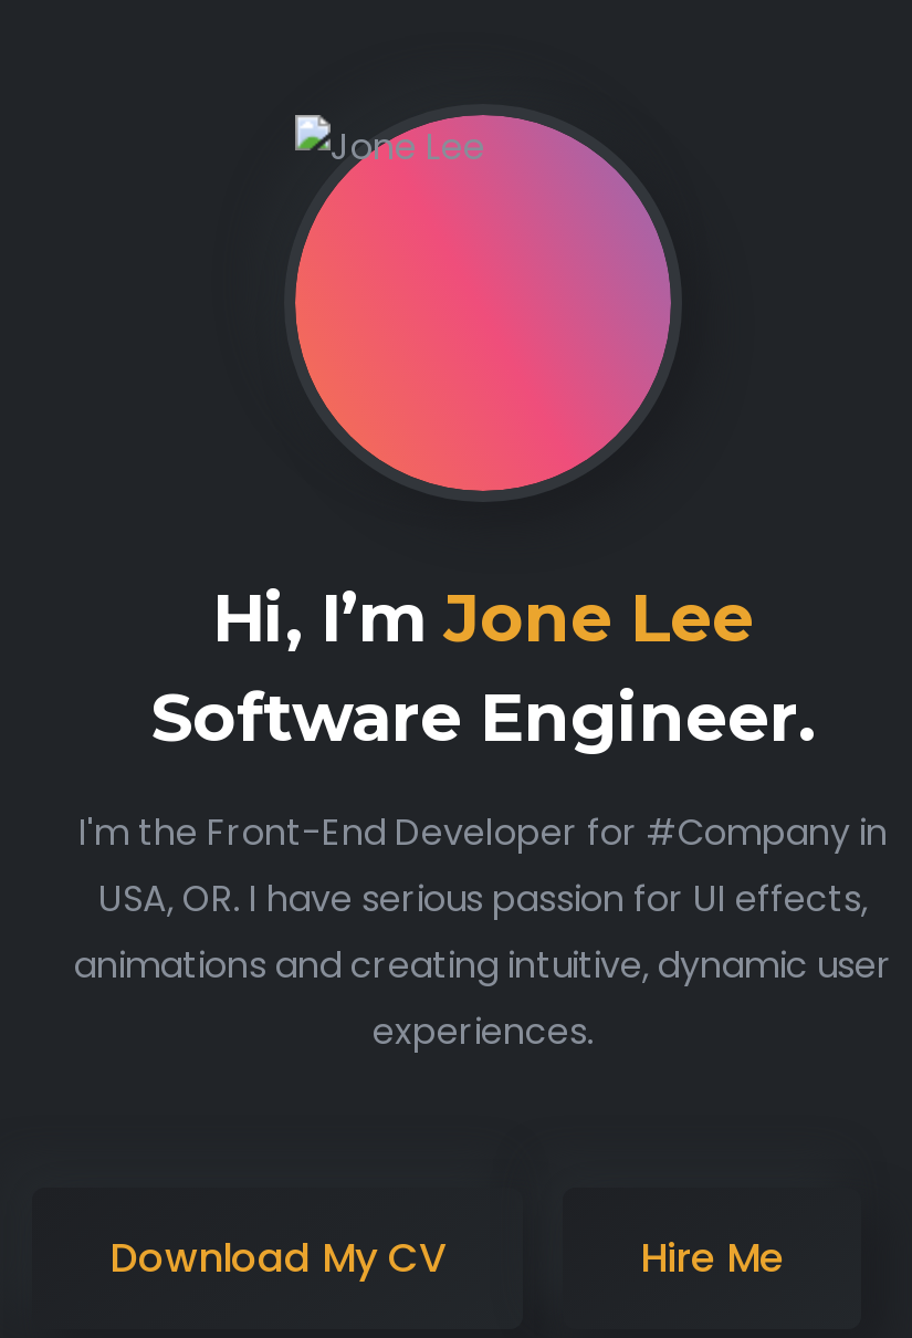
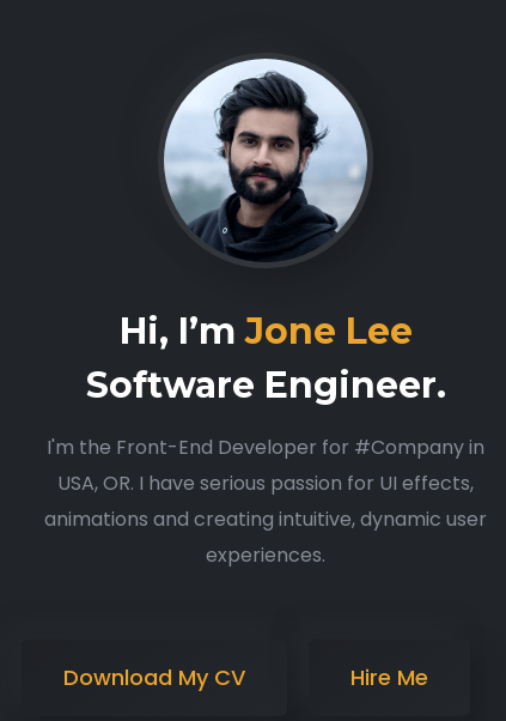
[293,113,673,493] [image] -> [163,57,368,262] [image]

